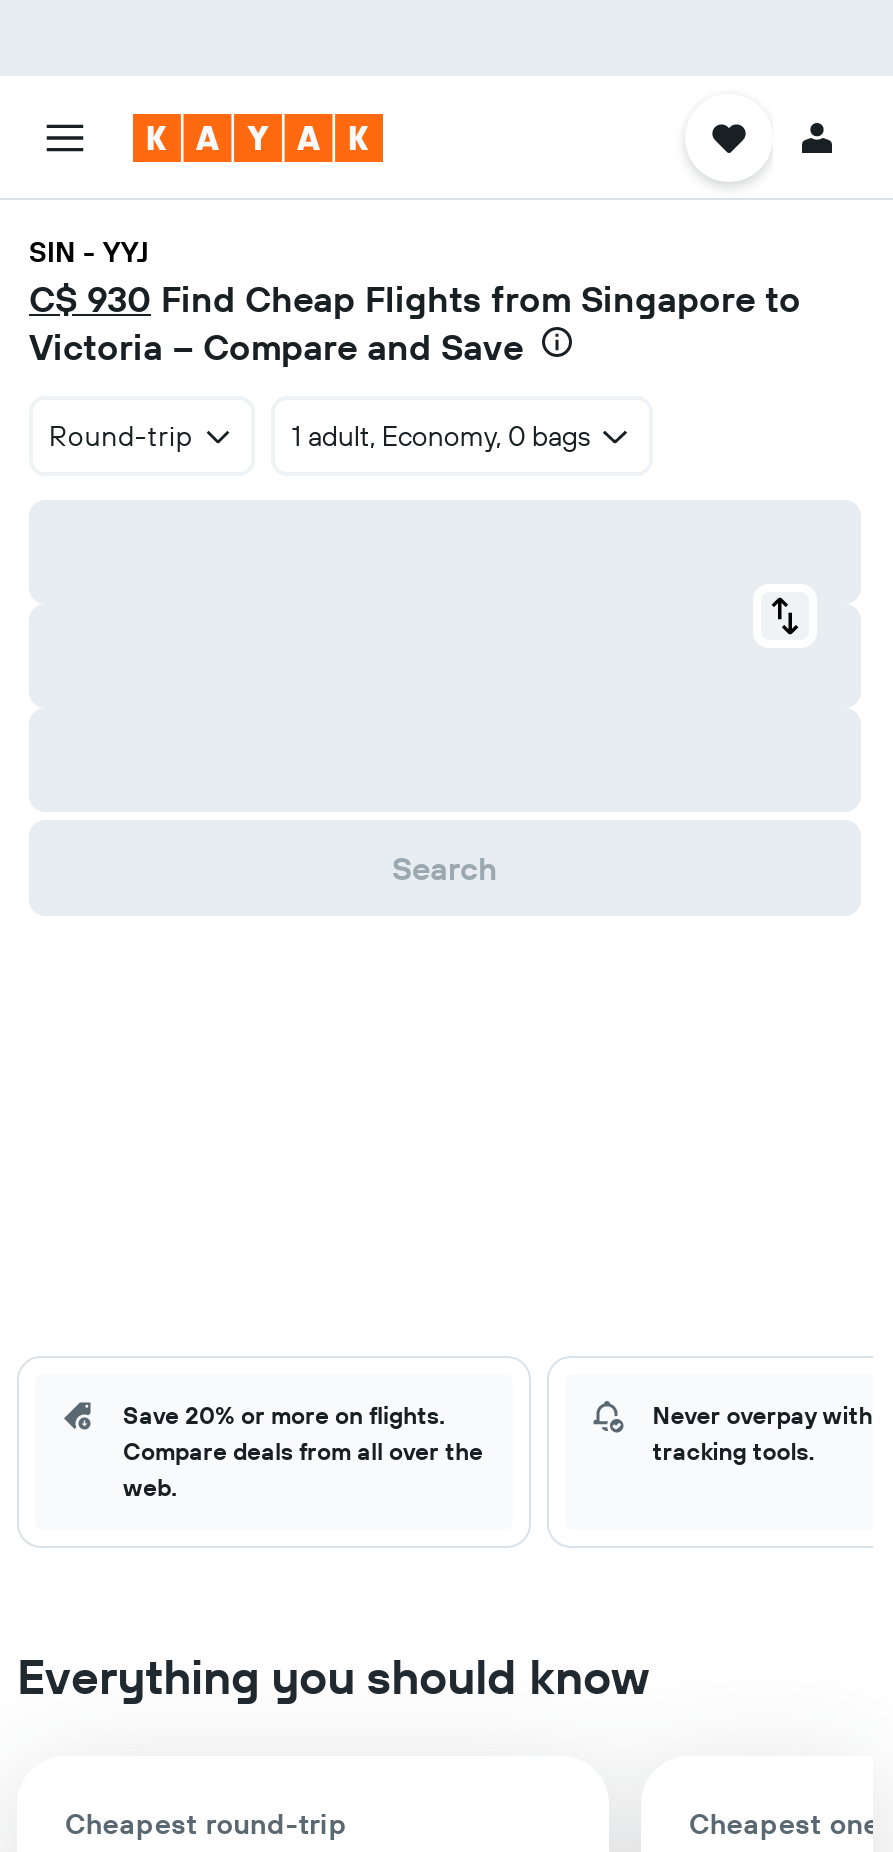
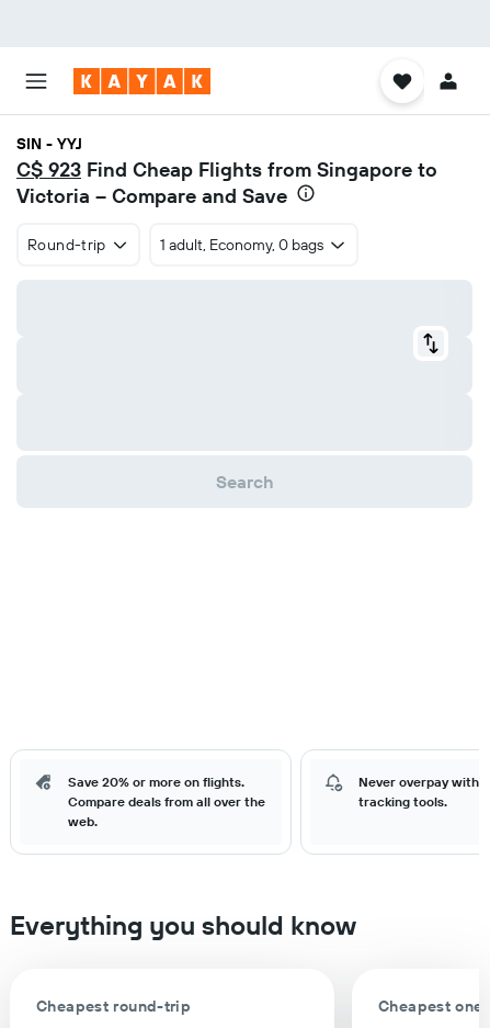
[29,276,801,322] C$ 930 Find Cheap Flights from Singapore to -> [16,157,437,182] C$ 923 Find Cheap Flights from Singapore to

